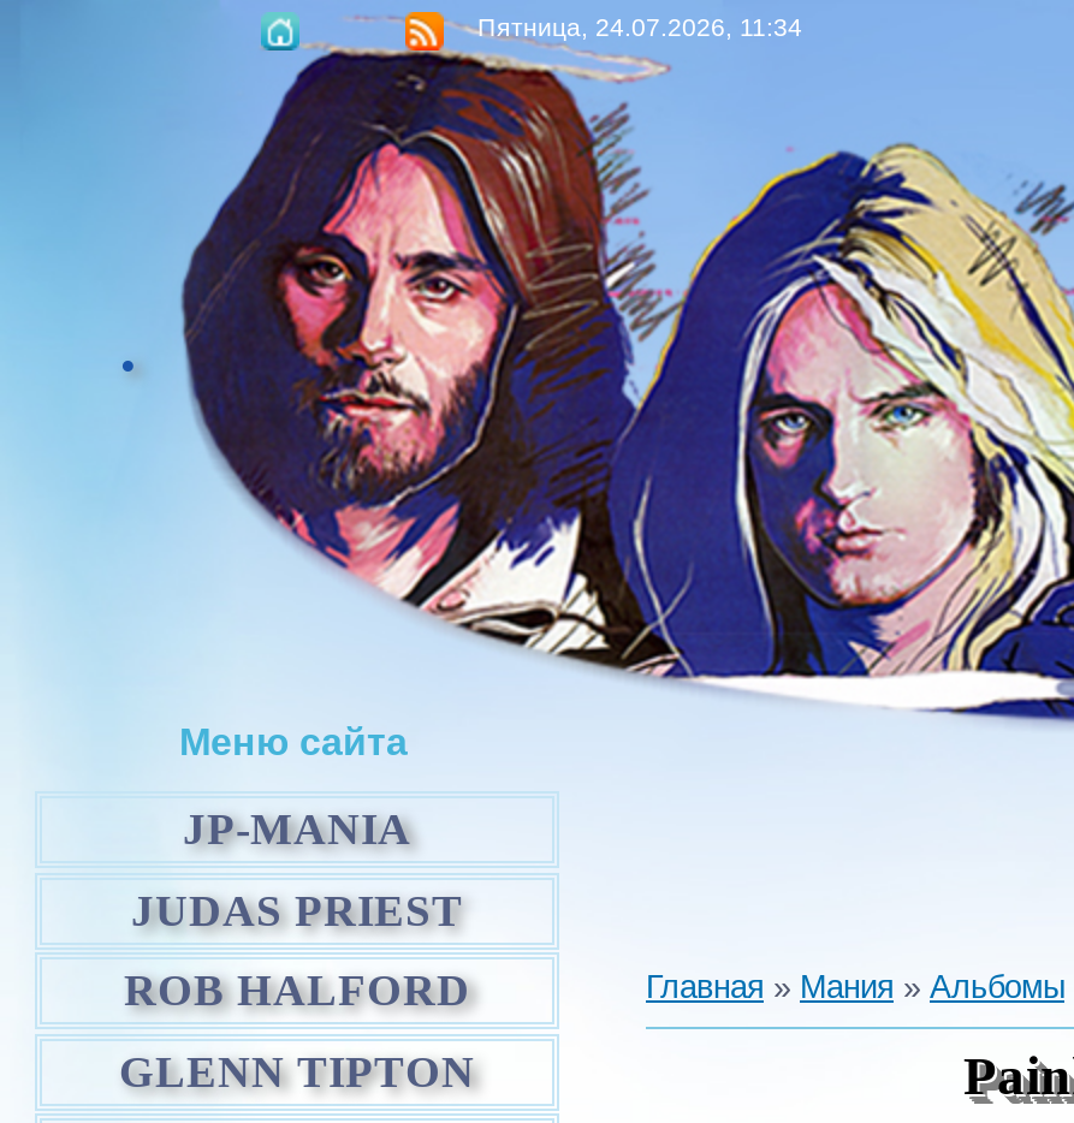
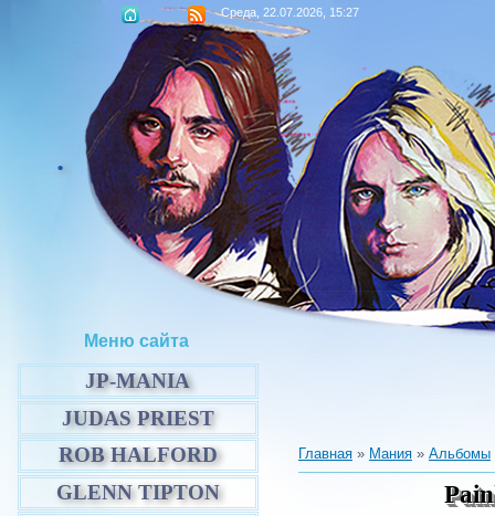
[477,12,802,41] Пятница, 24.07.2026, 11:34 -> [221,6,359,19] Среда, 22.07.2026, 15:27

